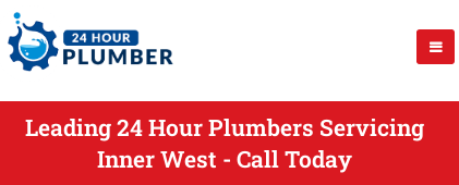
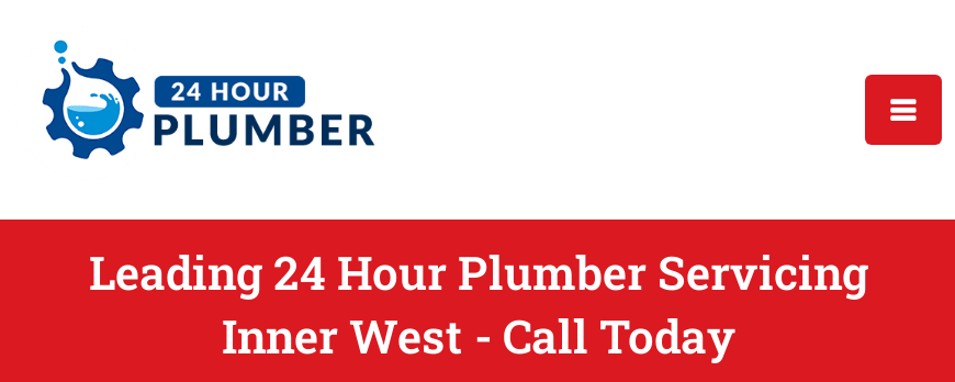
[25,112,424,143] Leading 24 Hour Plumbers Servicing -> [89,241,868,303] Leading 24 Hour Plumber Servicing

